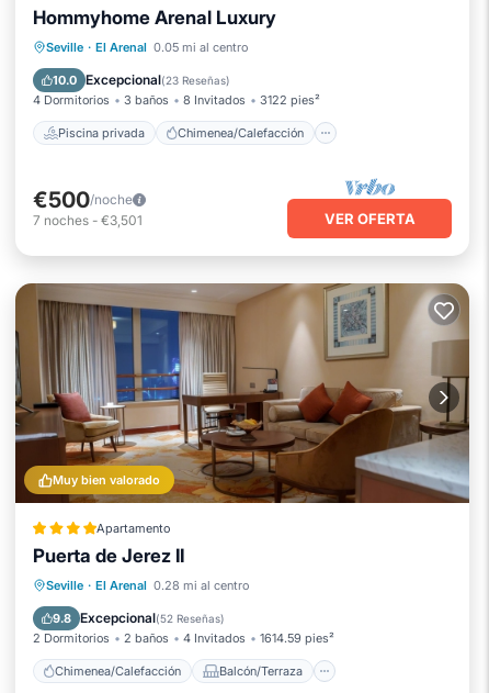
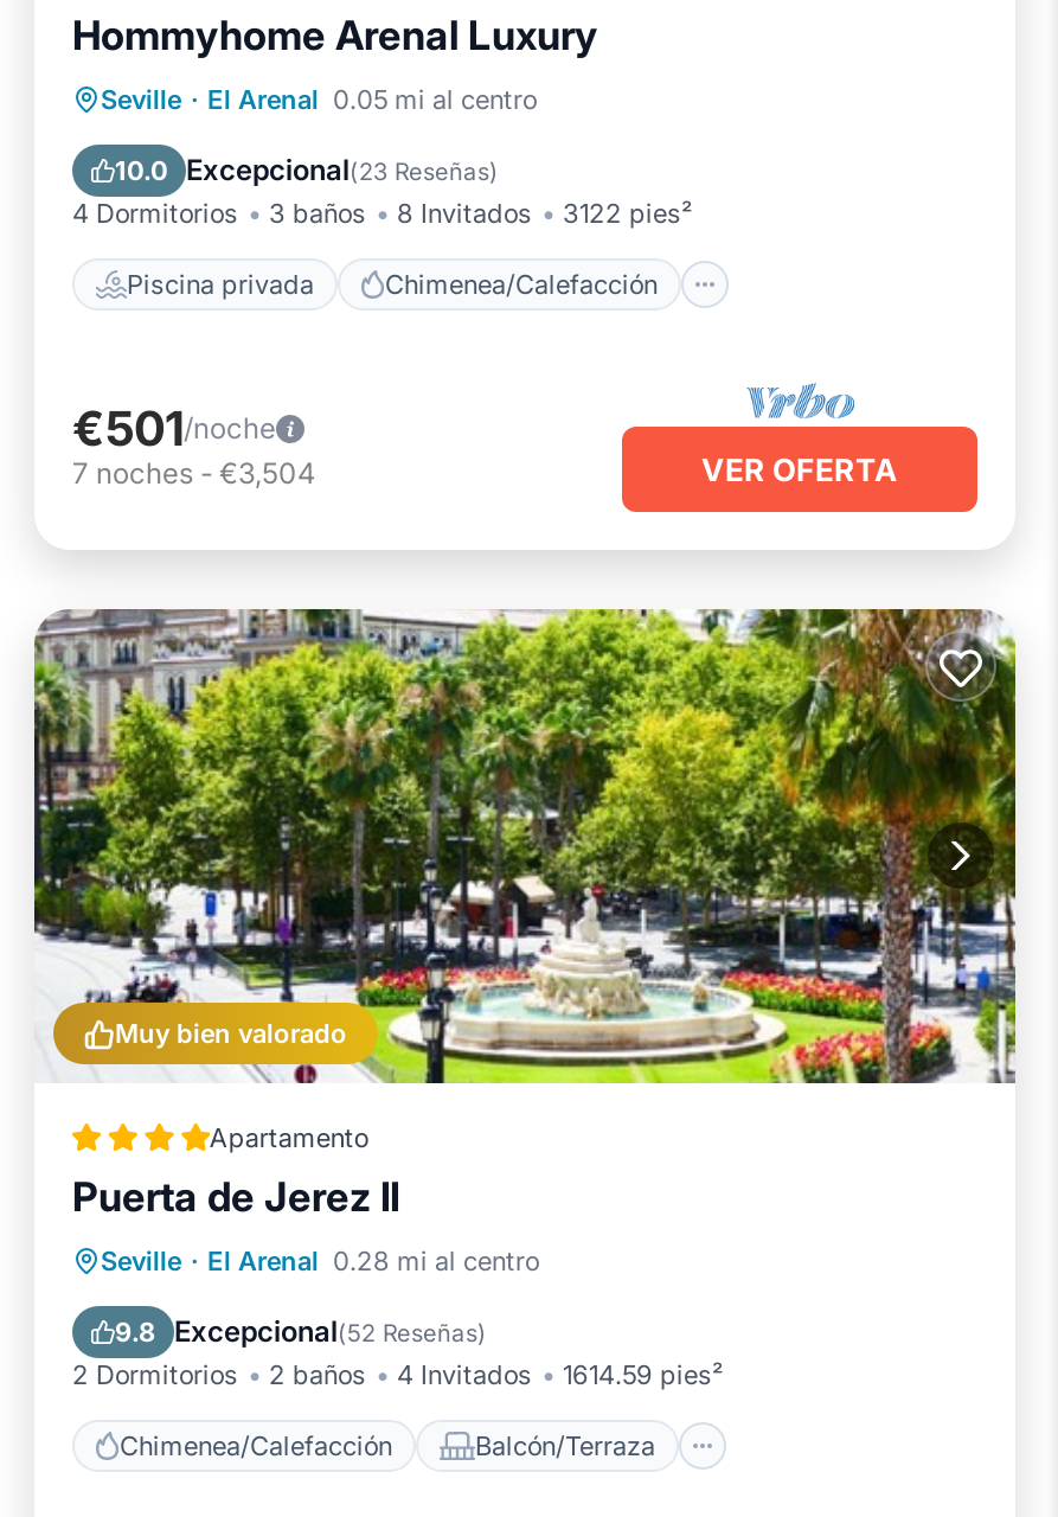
[33,186,133,213] €500/noche -> [72,399,276,456] €501/noche
[33,211,143,228] 7 noches - €3,501 -> [72,454,316,489] 7 noches - €3,504
[14,282,469,504] [image] -> [34,609,1018,1086] [image]

